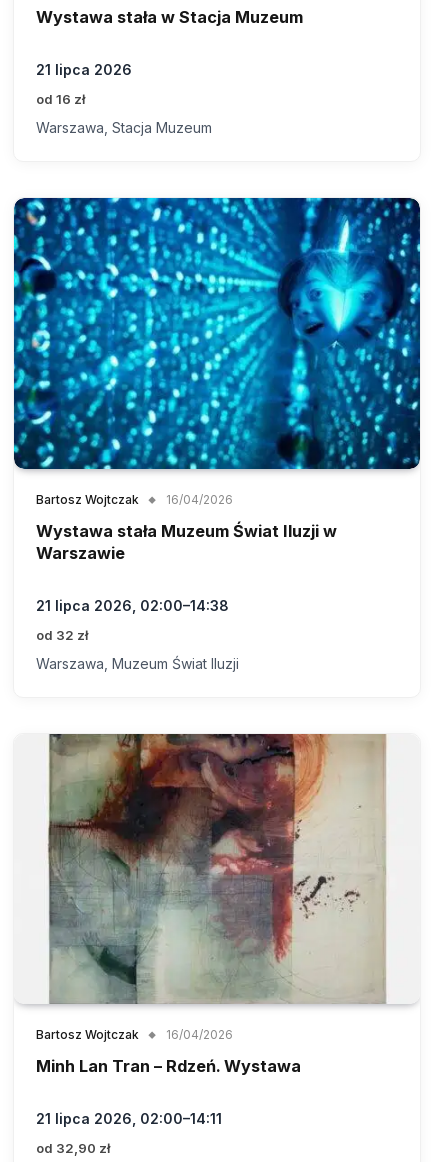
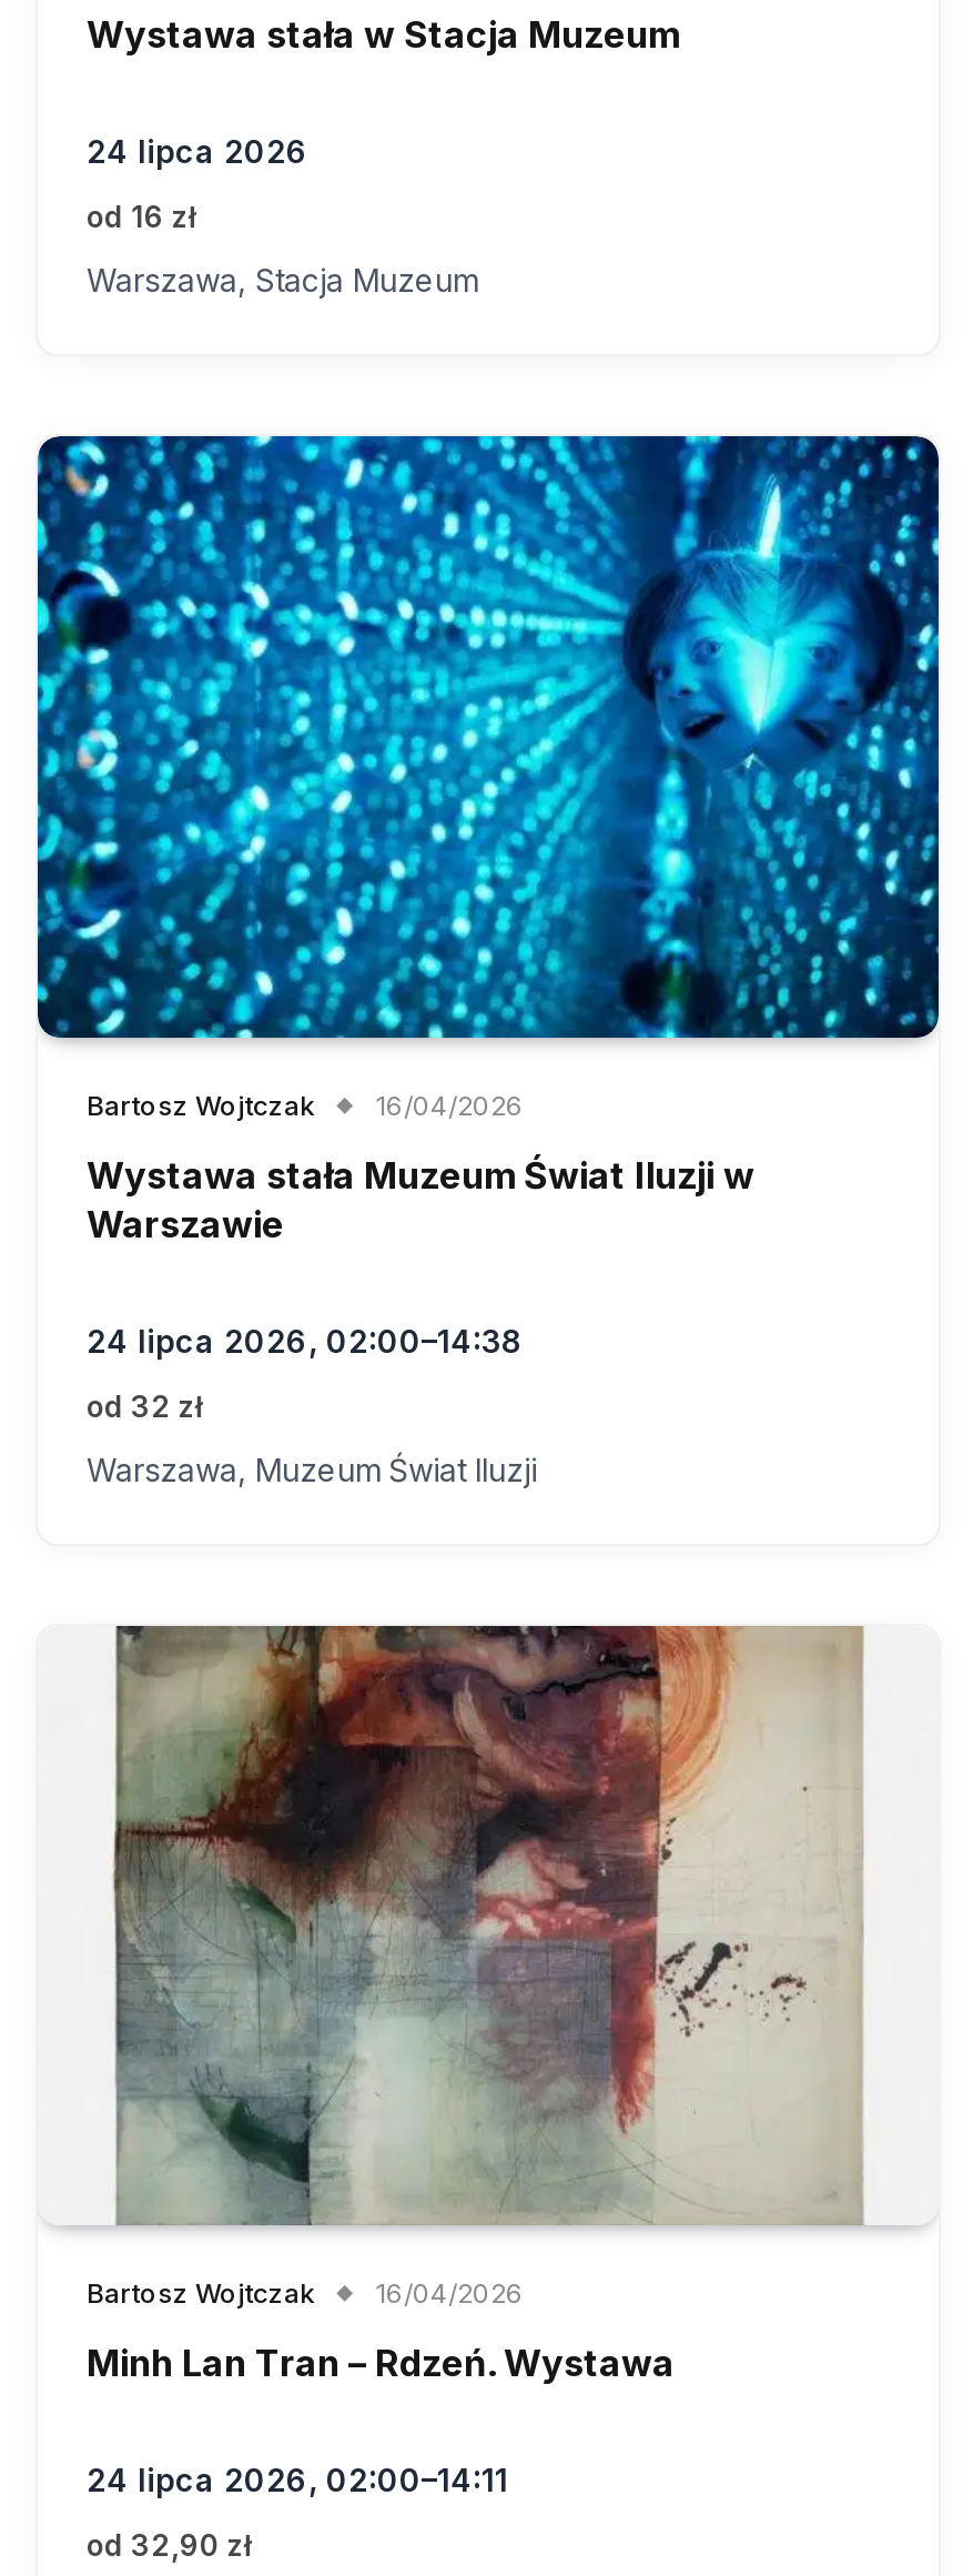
[36,61,132,78] 21 lipca 2026 -> [87,132,308,170] 24 lipca 2026
[36,597,229,614] 21 lipca 2026, 02:00–14:38 -> [87,1321,524,1359] 24 lipca 2026, 02:00–14:38
[36,1110,222,1127] 21 lipca 2026, 02:00–14:11 -> [87,2461,508,2499] 24 lipca 2026, 02:00–14:11

